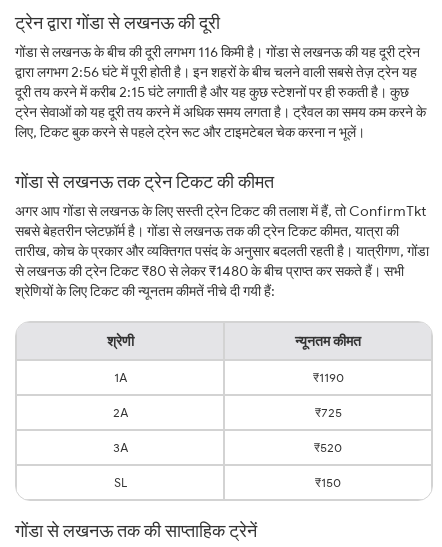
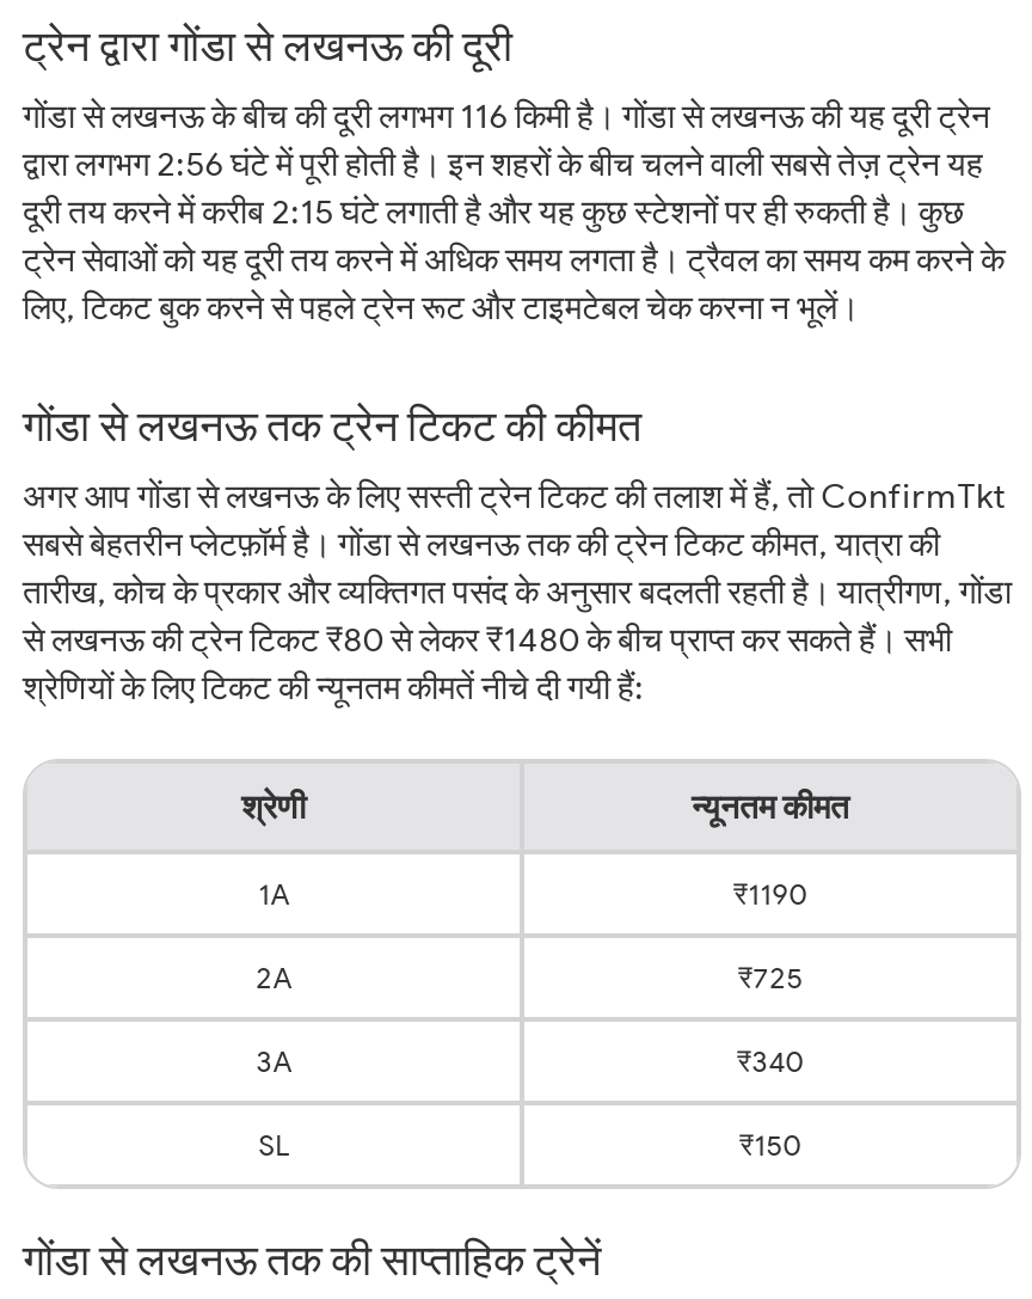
[314,440,342,455] ₹520 -> [737,1044,804,1079] ₹340

